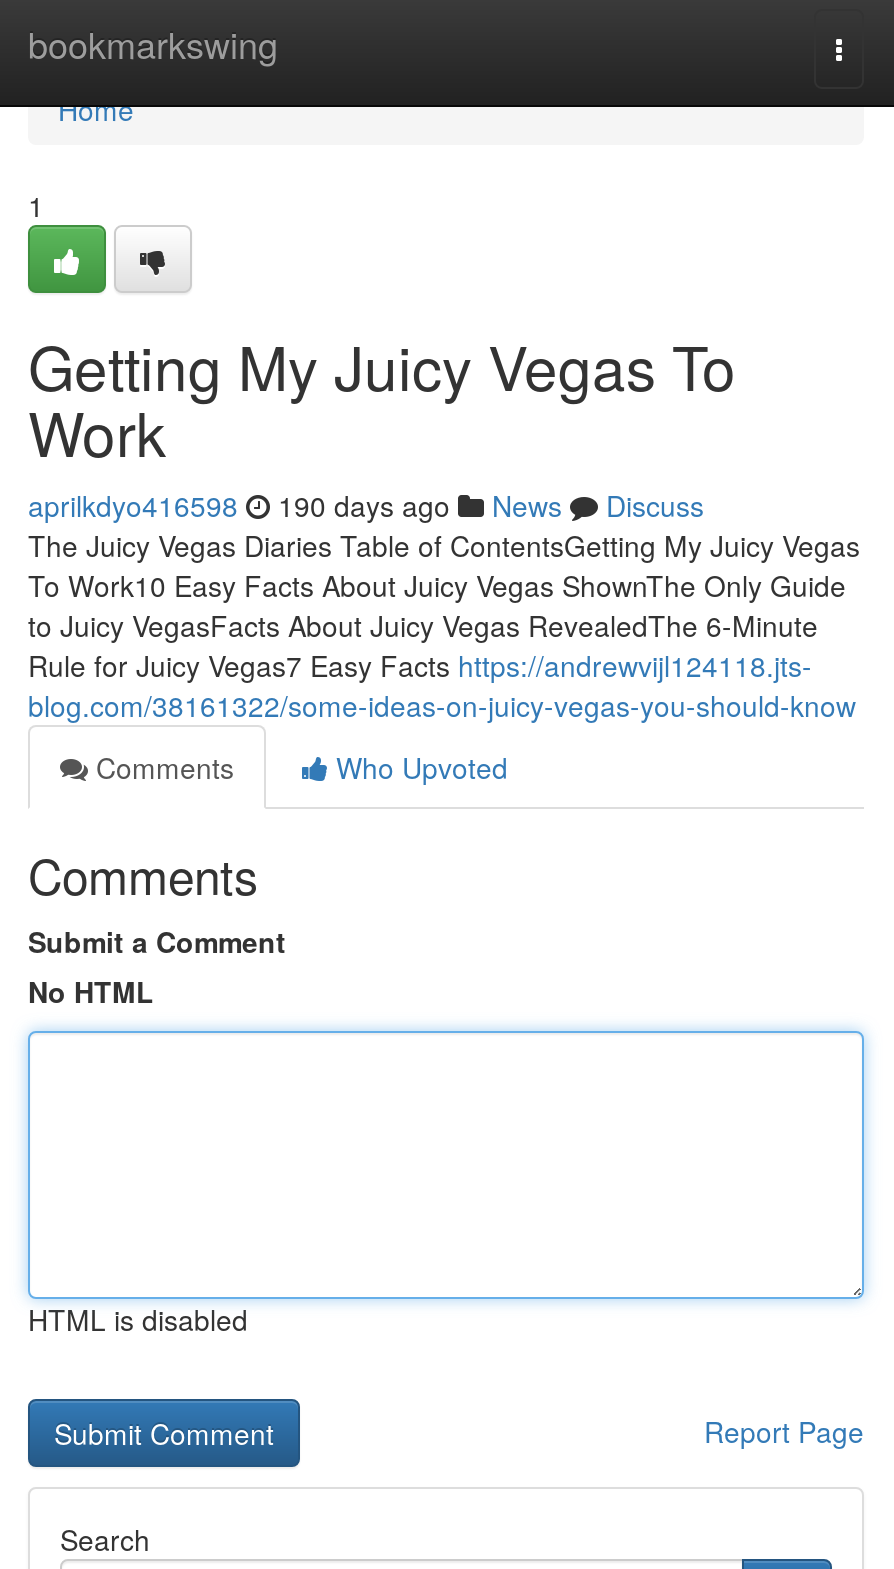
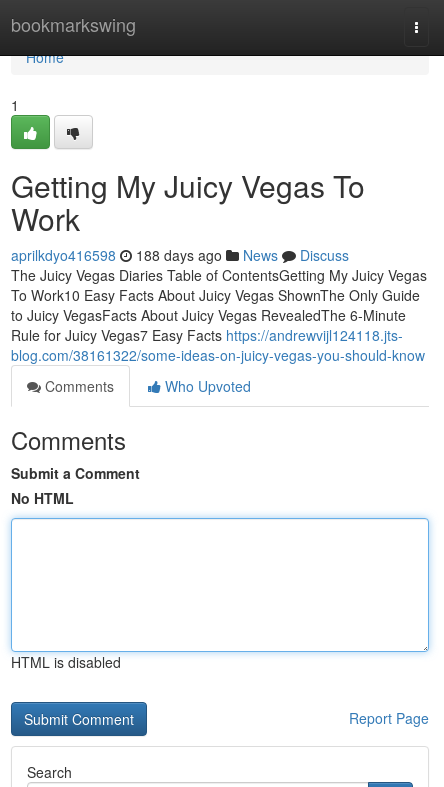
[28,485,704,525] aprilkdyo416598 190 days ago News Discuss -> [11,245,349,265] aprilkdyo416598 188 days ago News Discuss

